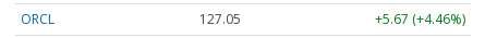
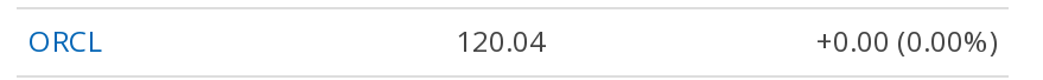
[199,9,241,28] 127.05 -> [456,20,546,60] 120.04
[375,9,465,28] +5.67 (+4.46%) -> [816,20,997,60] +0.00 (0.00%)

